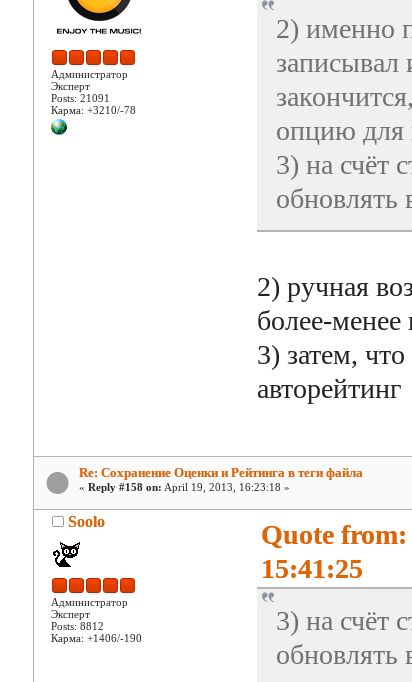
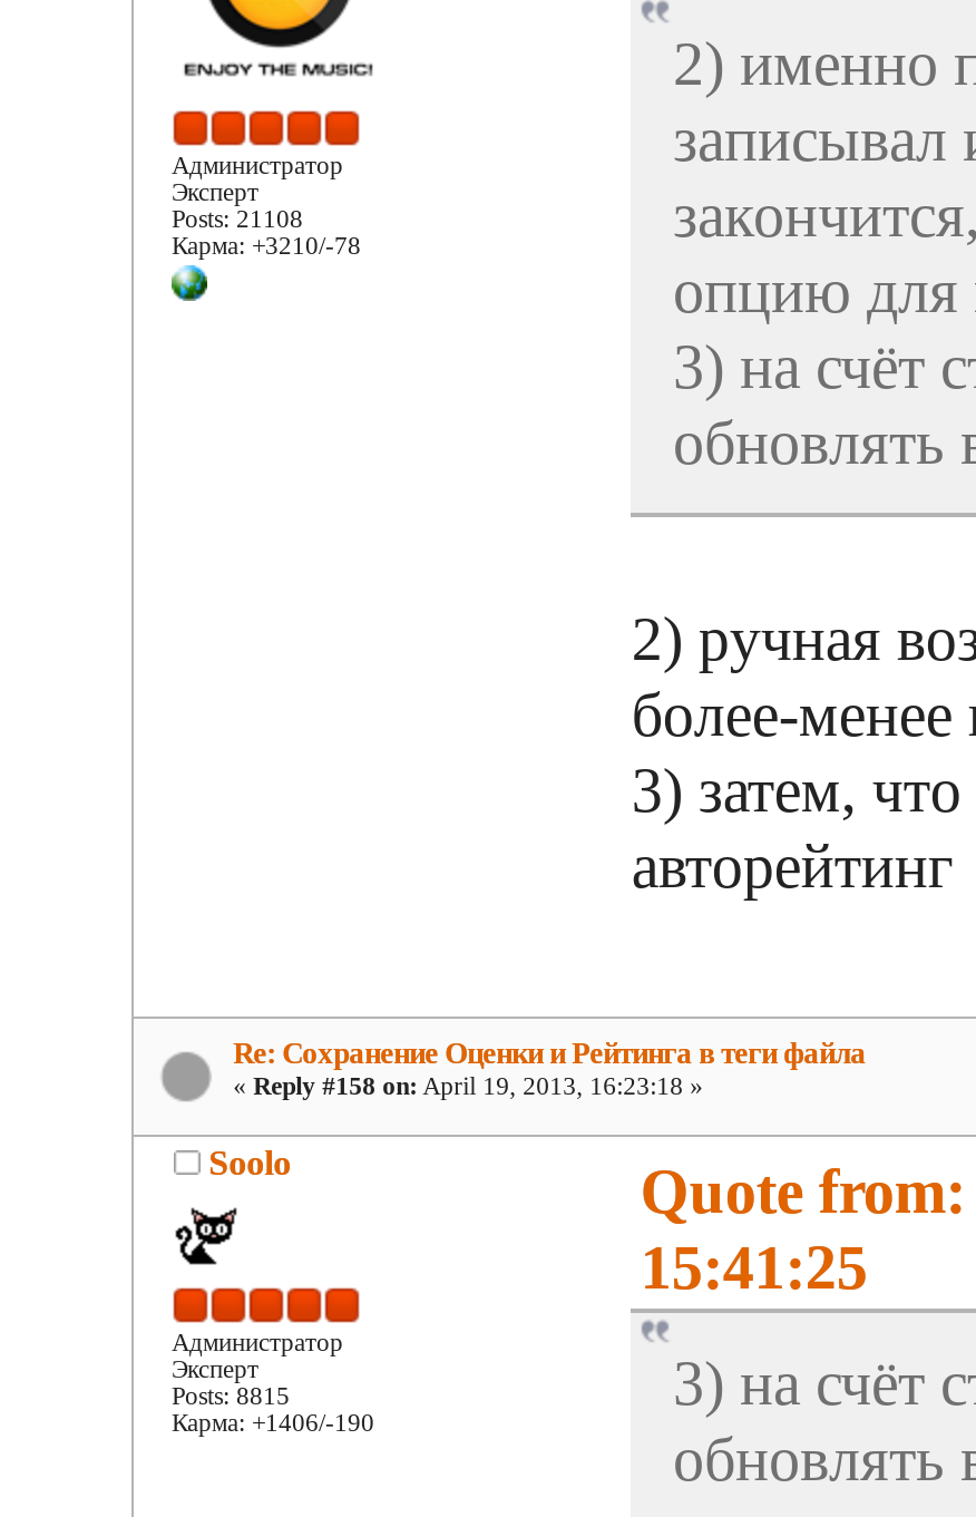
[51,92,110,104] Posts: 21091 -> [172,205,303,232] Posts: 21108
[51,620,104,632] Posts: 8812 -> [172,1382,290,1409] Posts: 8815

